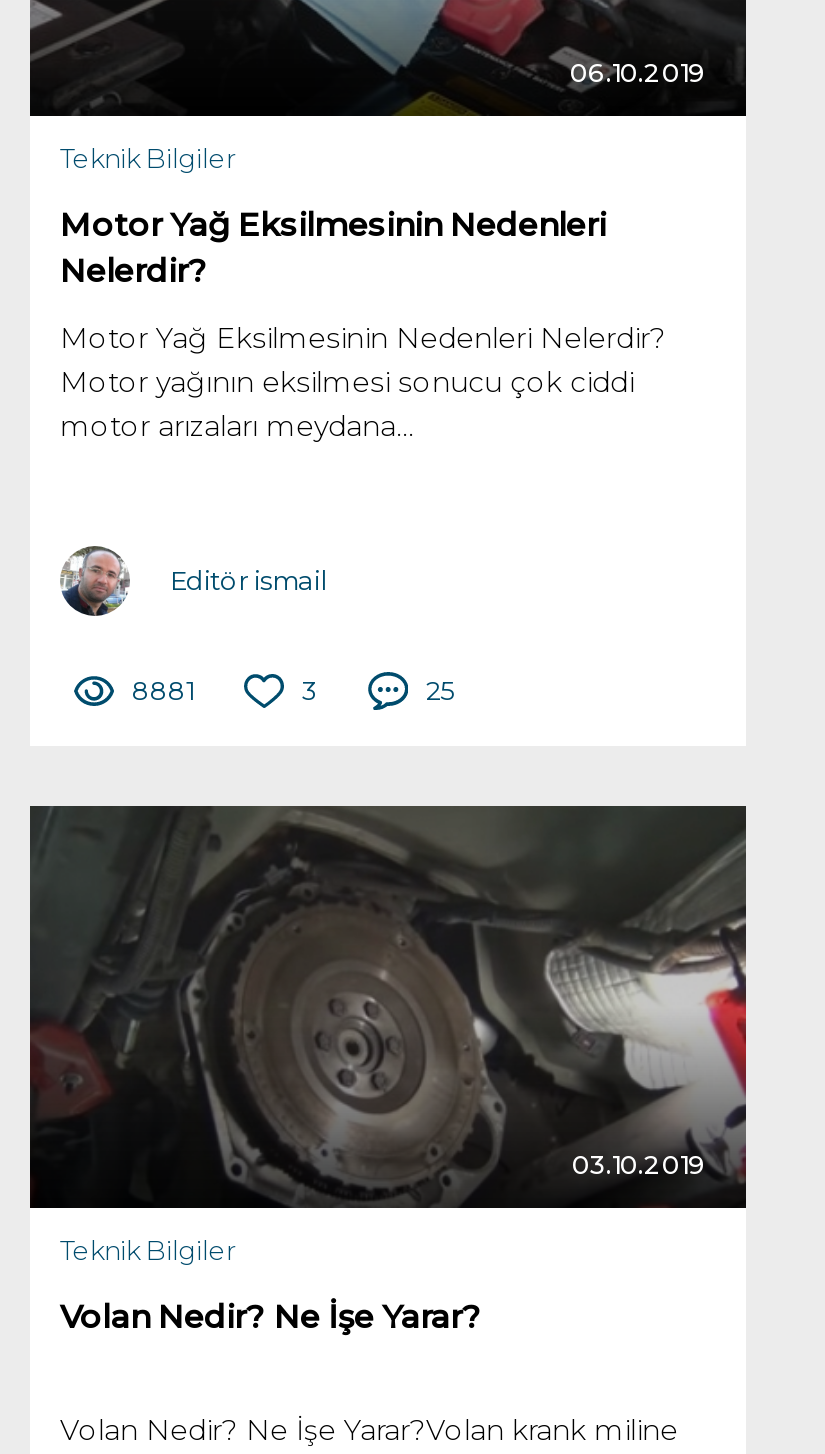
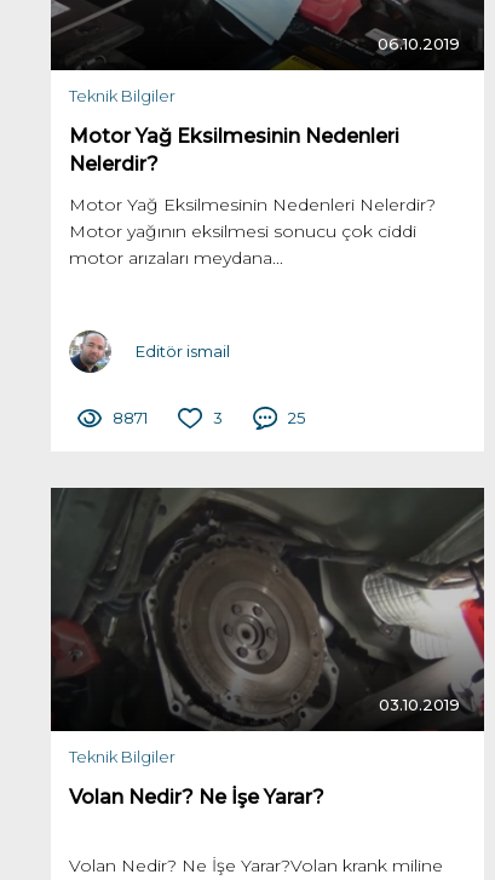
[132,674,194,706] 8881 -> [113,408,148,427] 8871

